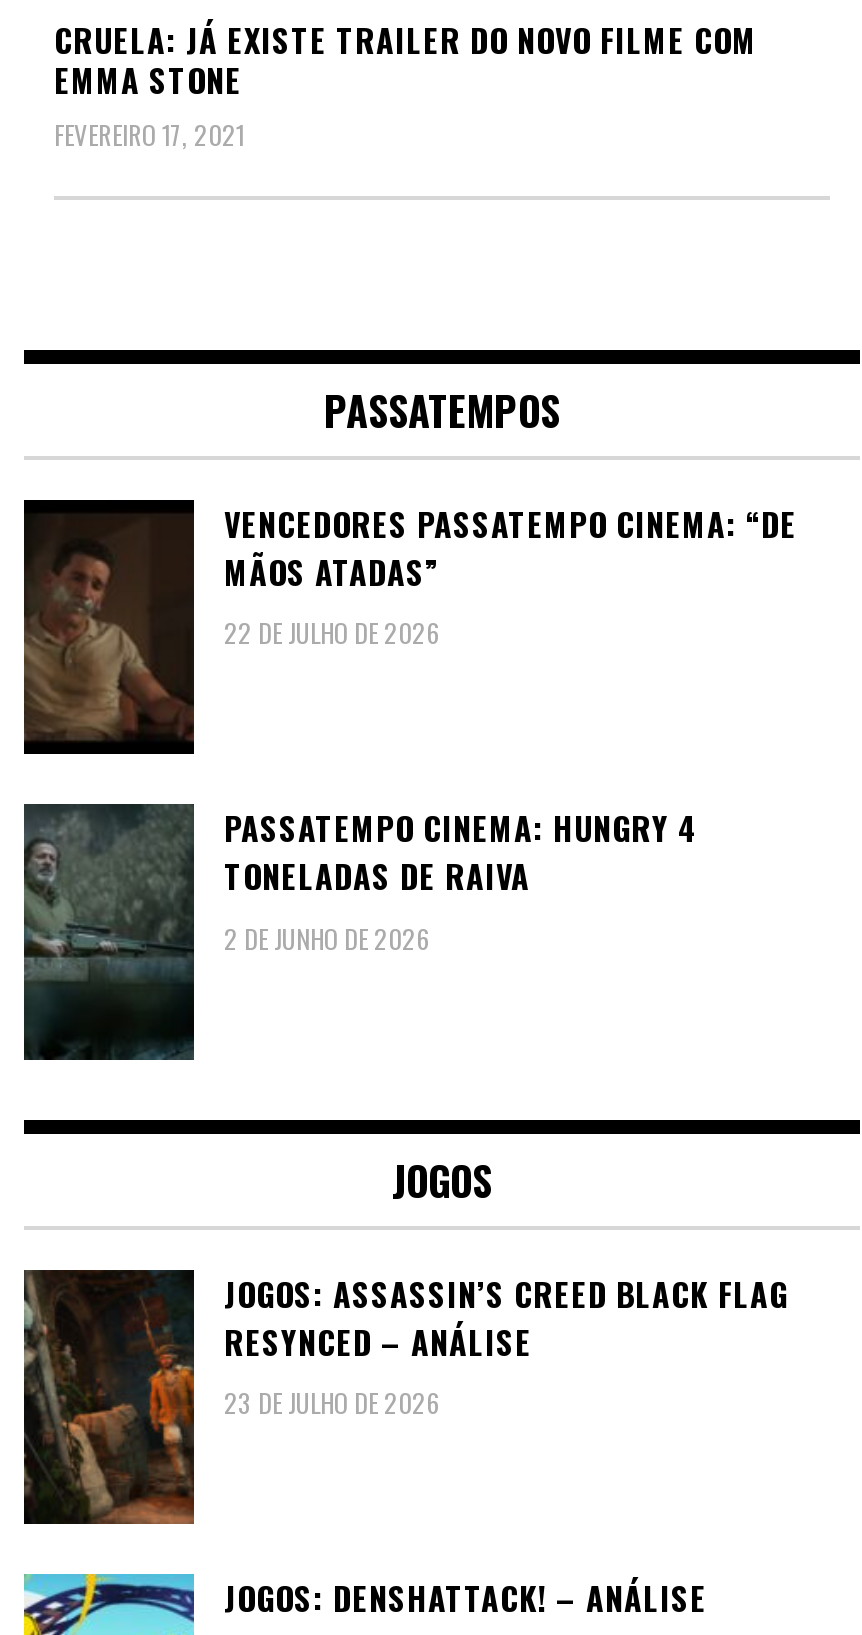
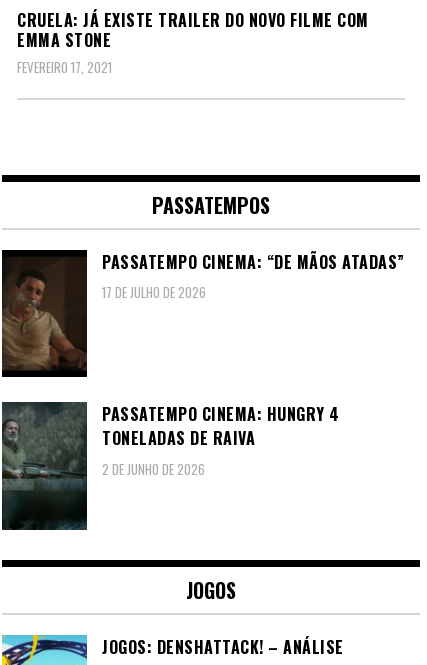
[224,499,797,653] VENCEDORES PASSATEMPO CINEMA: “DE | MÃOS ATADAS” | 22 DE JULHO DE 2026 -> [102,250,404,302] PASSATEMPO CINEMA: “DE MÃOS ATADAS” | 17 DE JULHO DE 2026
[22,1268,788,1528] [image] | JOGOS: ASSASSIN’S CREED BLACK FLAG | RESYNCED – ANÁLISE | 23 DE JULHO DE 2026 -> none

